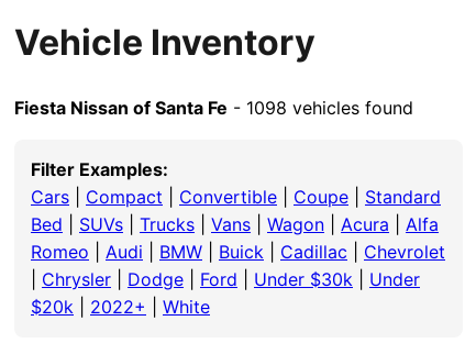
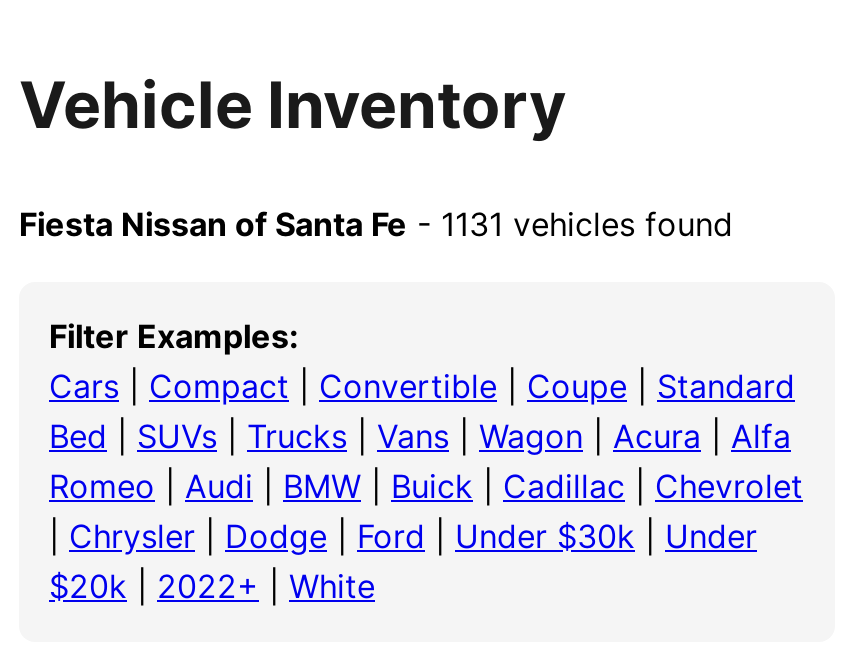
[14,97,413,119] Fiesta Nissan of Santa Fe - 1098 vehicles found -> [19,204,733,244] Fiesta Nissan of Santa Fe - 1131 vehicles found

